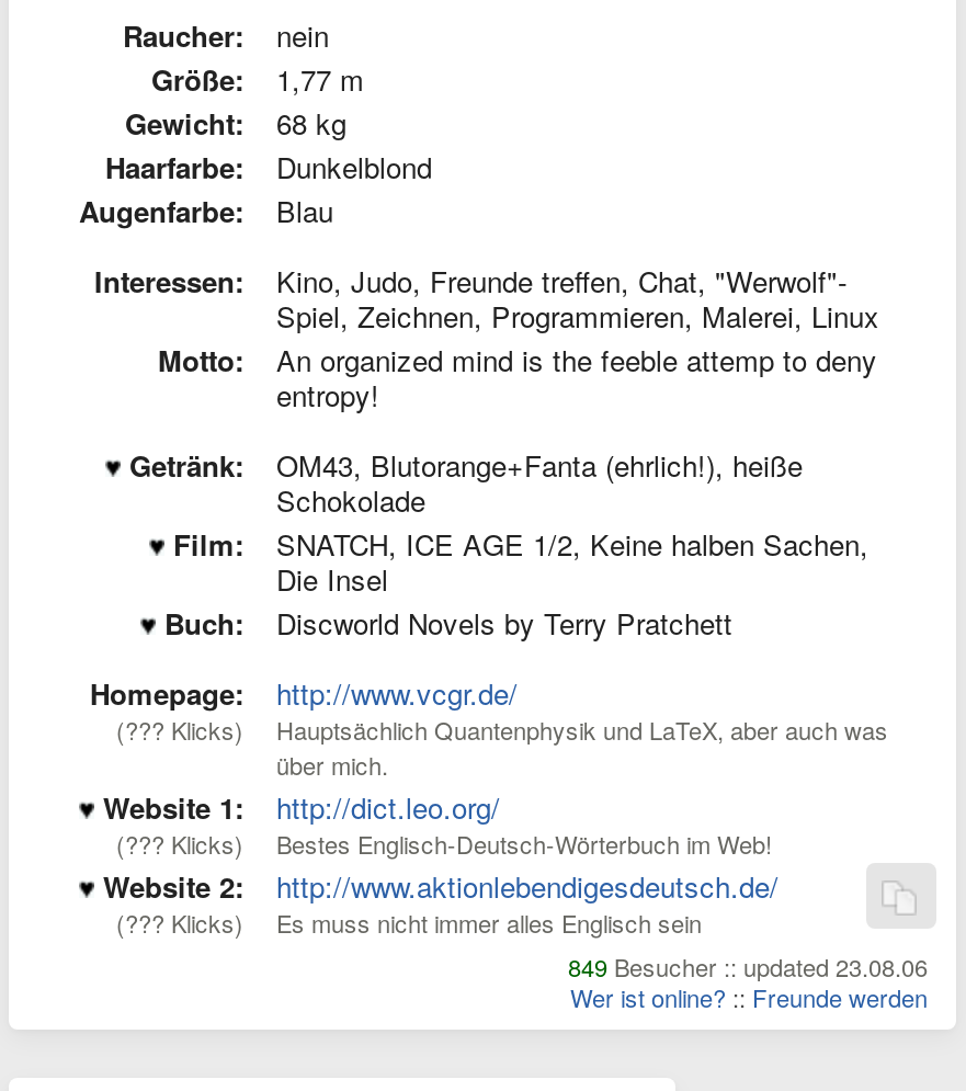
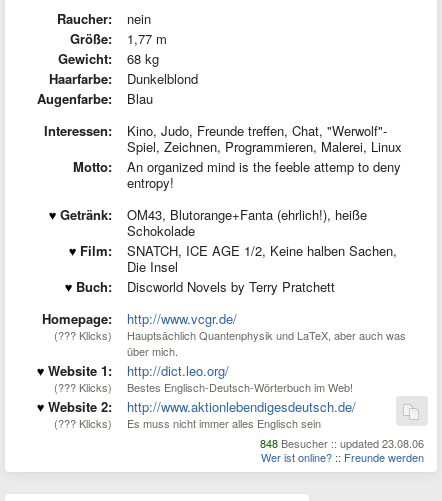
[568,948,928,984] 849 Besucher :: updated 23.08.06 -> [260,435,424,451] 848 Besucher :: updated 23.08.06

